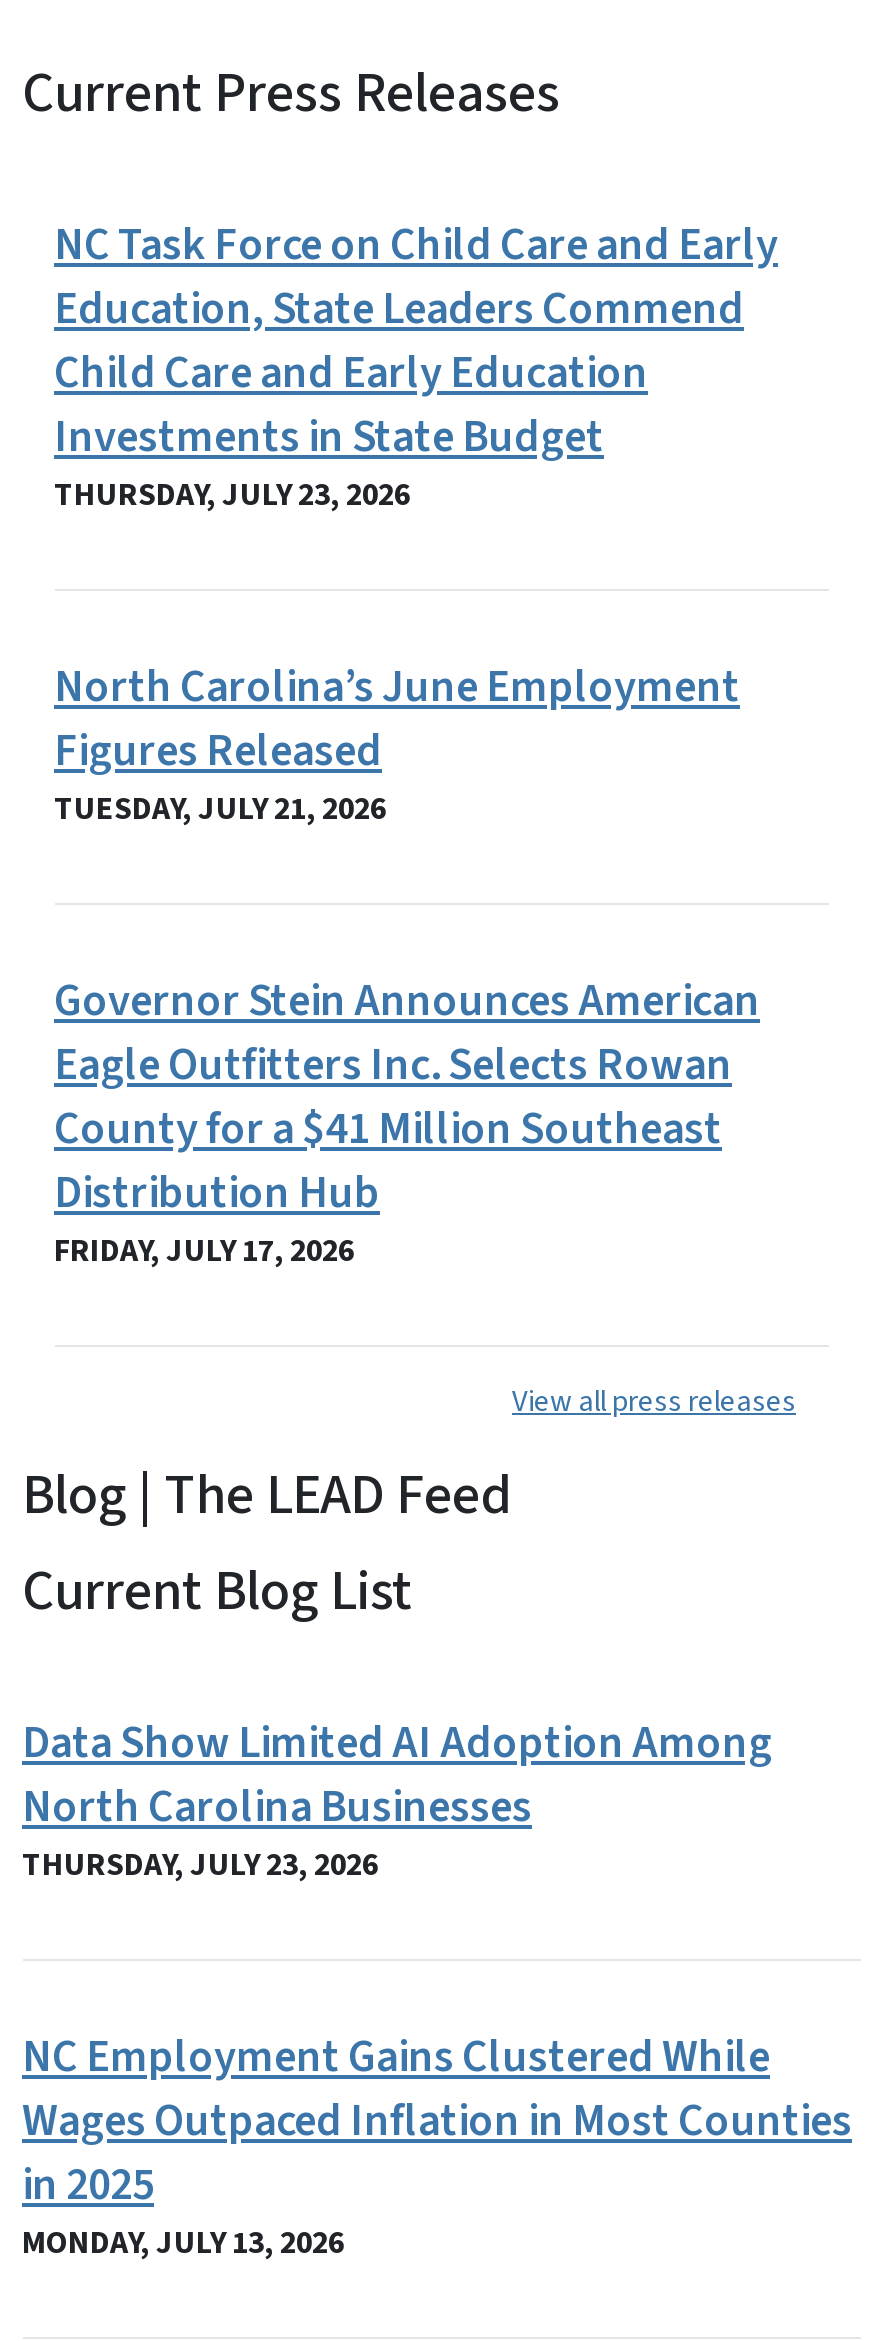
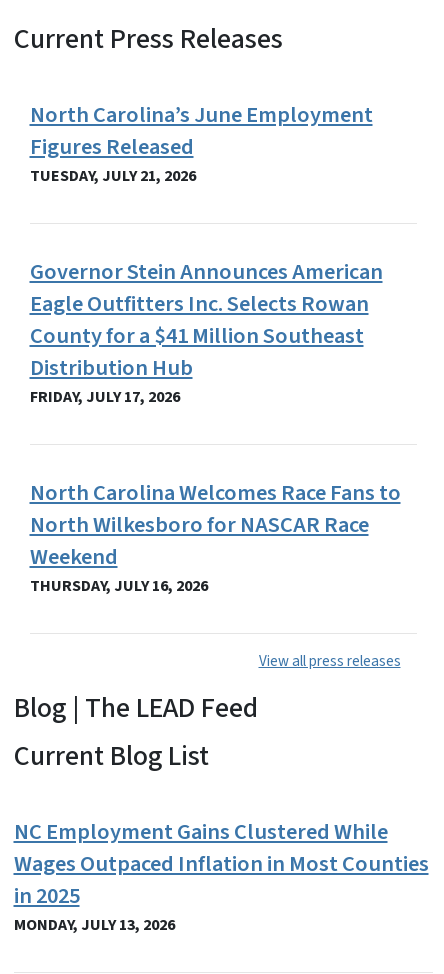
[54,213,778,517] NC Task Force on Child Care and Early | Education, State Leaders Commend | Child Care and Early Education | Investments in State Budget | THURSDAY, JULY 23, 2026 -> none
moved [54,655,760,1273] -> [29,99,382,408]: North Carolina’s June Employment | Figures Released | TUESDAY, JULY 21, 2026 | Governor Stein Announces American | Eagle Outfitters Inc. Selects Rowan | County for a $41 Million Southeast | Distribution Hub | FRIDAY, JULY 17, 2026
none -> [29,477,400,597] North Carolina Welcomes Race Fans to | North Wilkesboro for NASCAR Race | Weekend | THURSDAY, JULY 16, 2026
[22,1711,772,1887] Data Show Limited AI Adoption Among | North Carolina Businesses | THURSDAY, JULY 23, 2026 -> none

